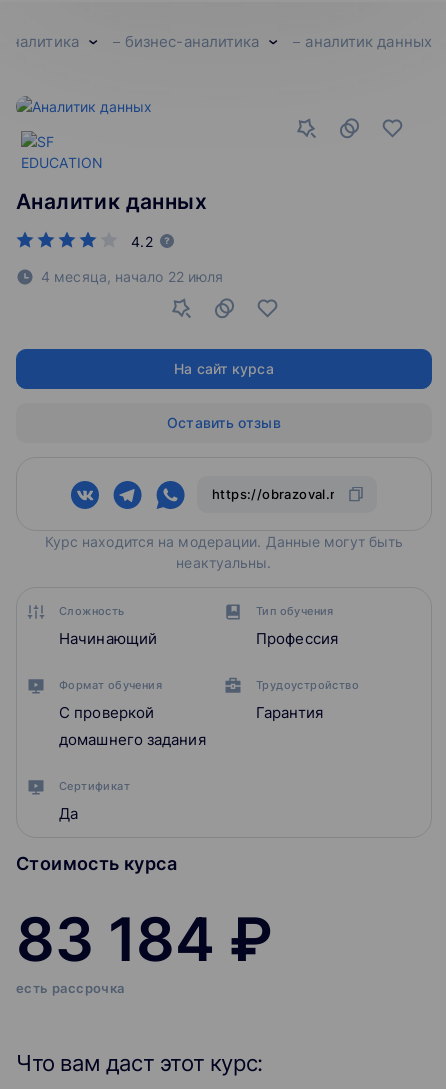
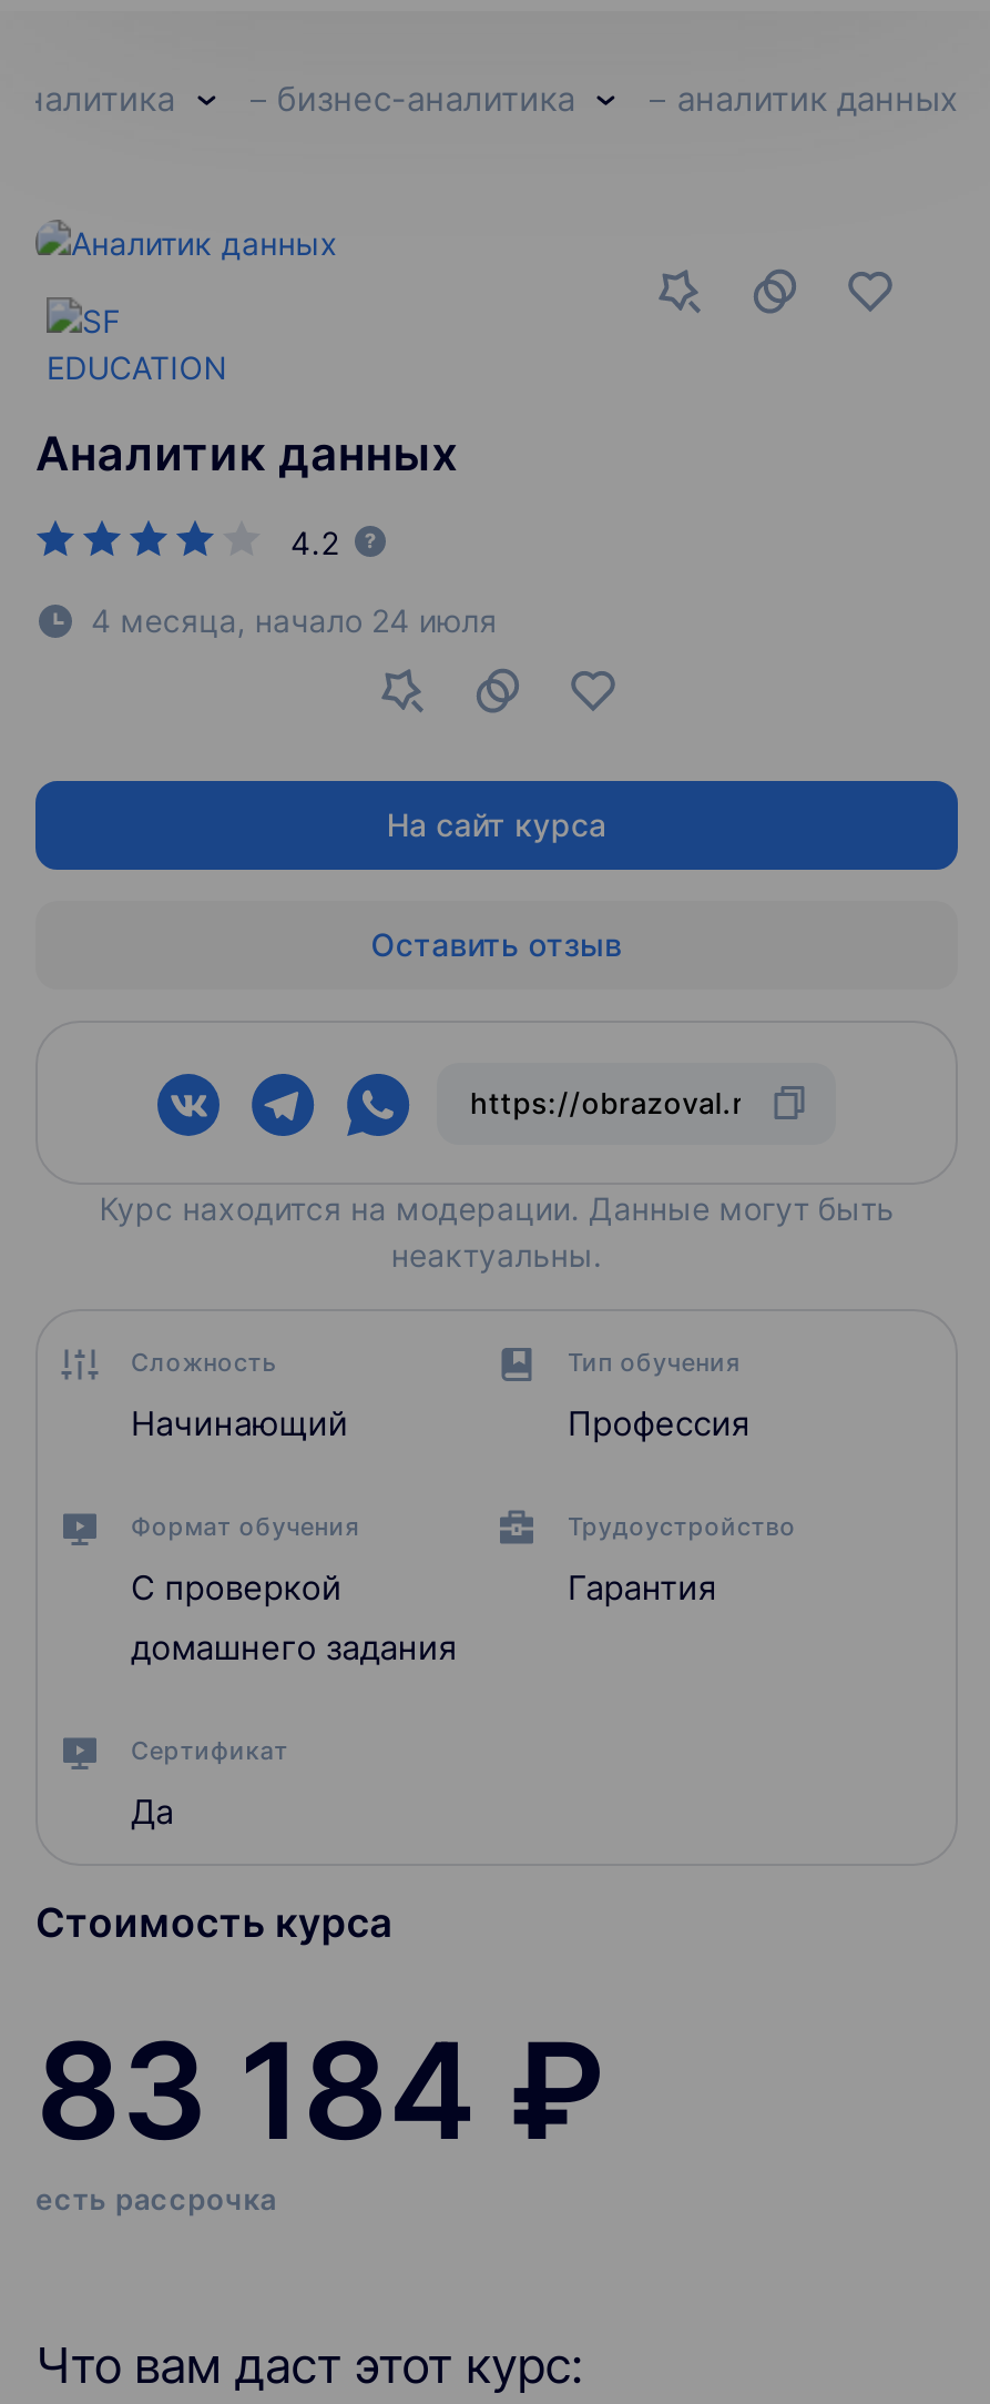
[41,268,223,285] 4 месяца, начало 22 июля -> [91,601,497,639] 4 месяца, начало 24 июля

